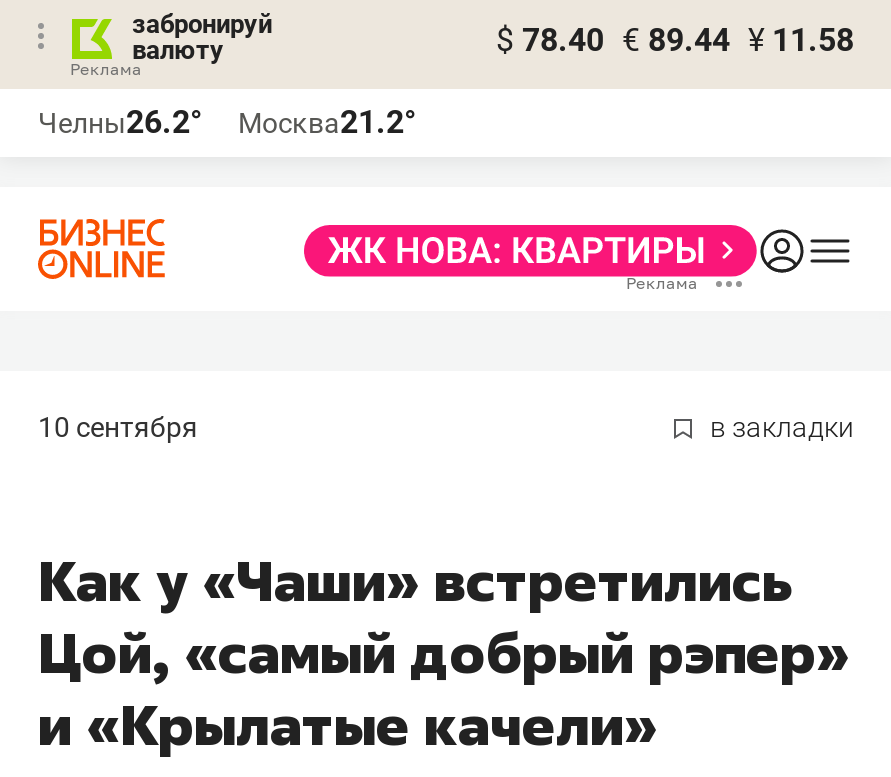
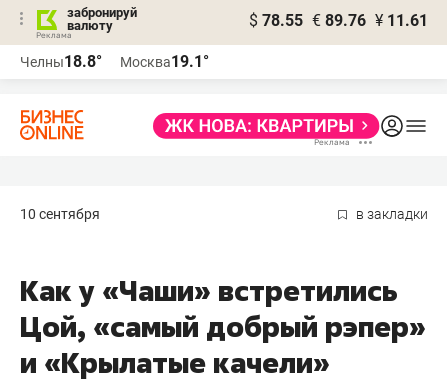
[496,21,854,59] $ 78.40 € 89.44 ¥ 11.58 -> [249,11,428,30] $ 78.55 € 89.76 ¥ 11.61
[38,103,202,141] Челны26.2° -> [20,52,102,71] Челны18.8°
[238,103,416,141] Москва21.2° -> [120,52,209,71] Москва19.1°

